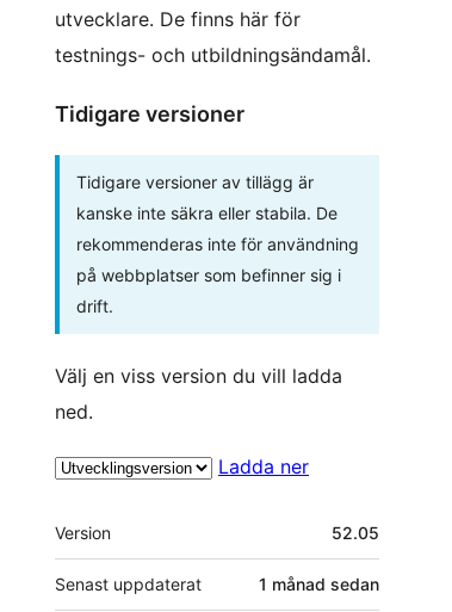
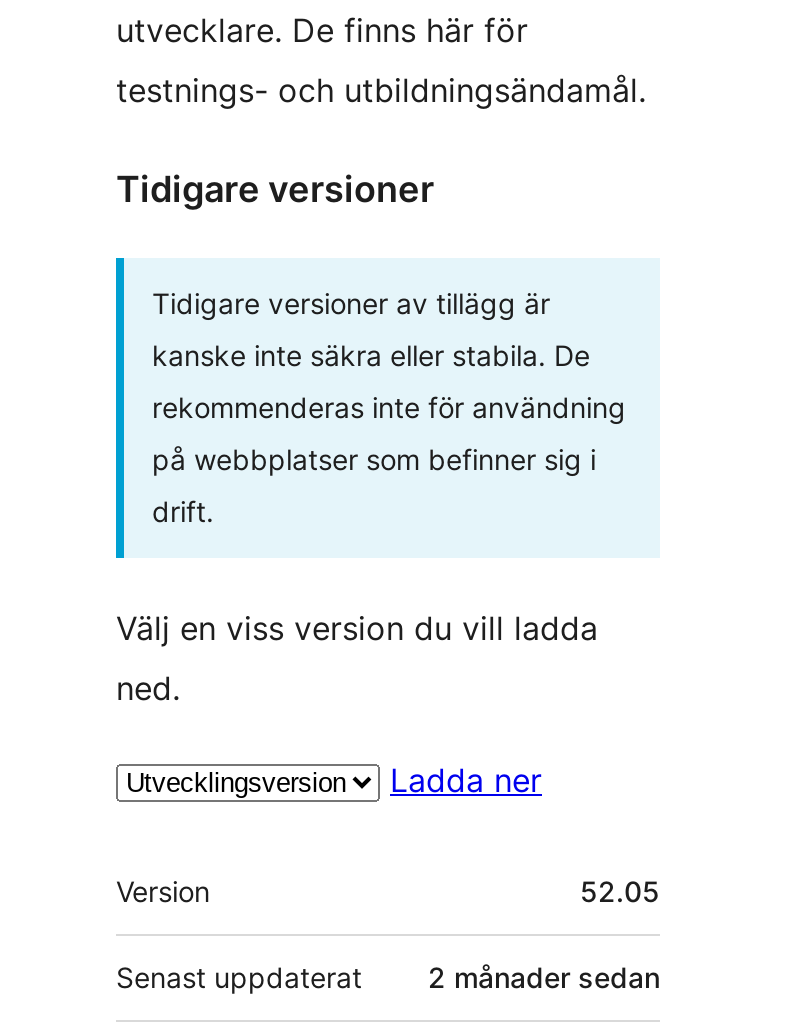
[259,573,379,594] 1 månad sedan -> [428,959,660,993] 2 månader sedan

